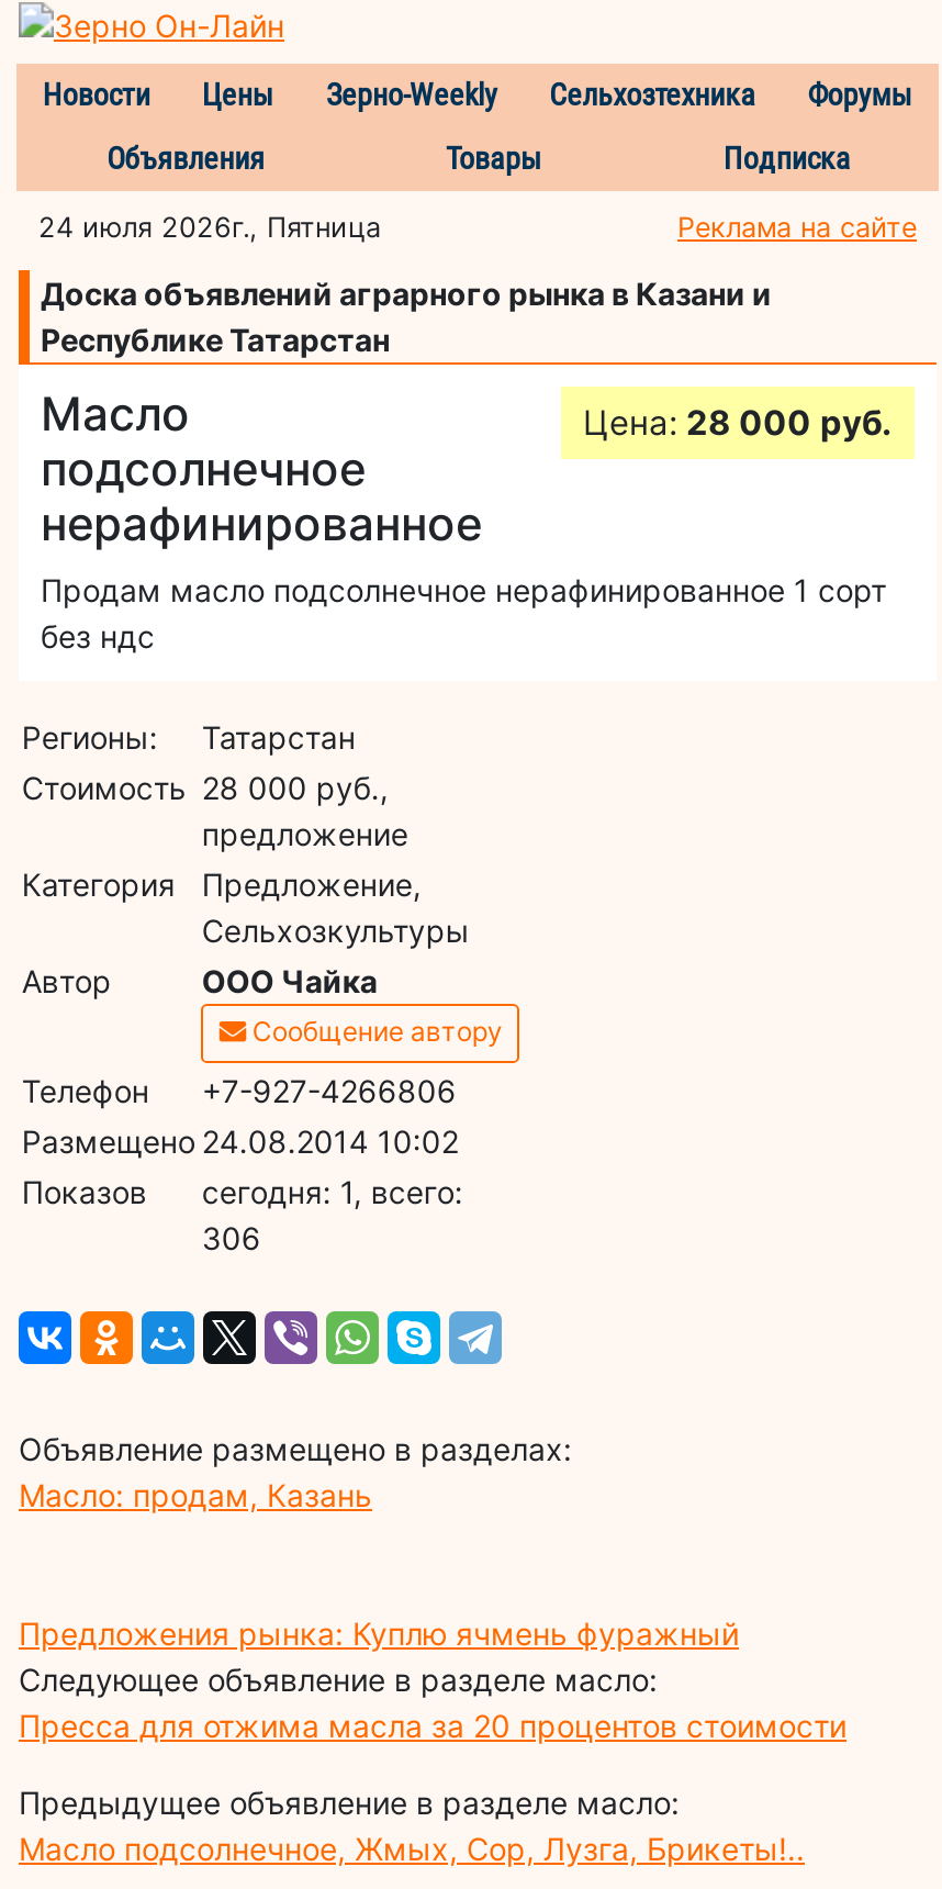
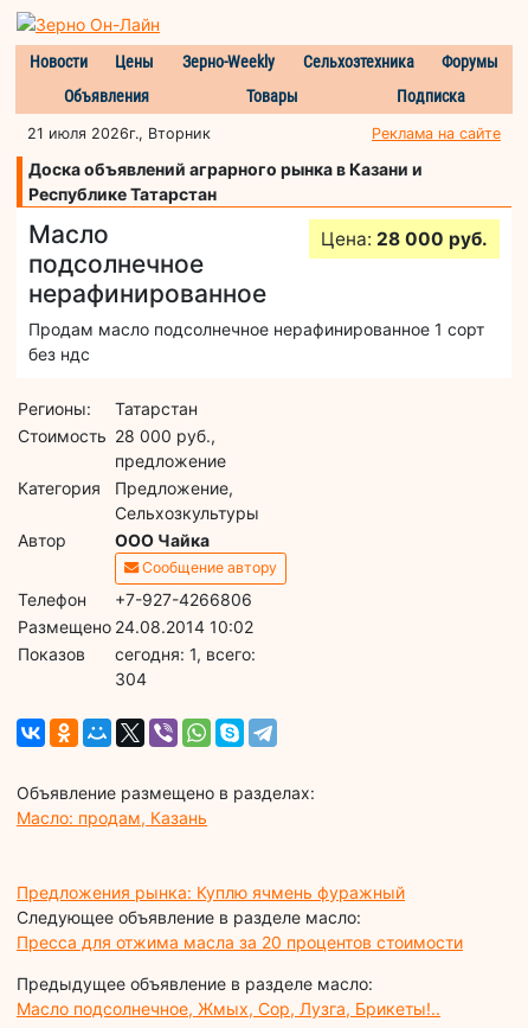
[38,210,381,243] 24 июля 2026г., Пятница -> [27,124,211,142] 21 июля 2026г., Вторник
[202,1218,261,1256] 306 -> [115,668,147,689] 304

